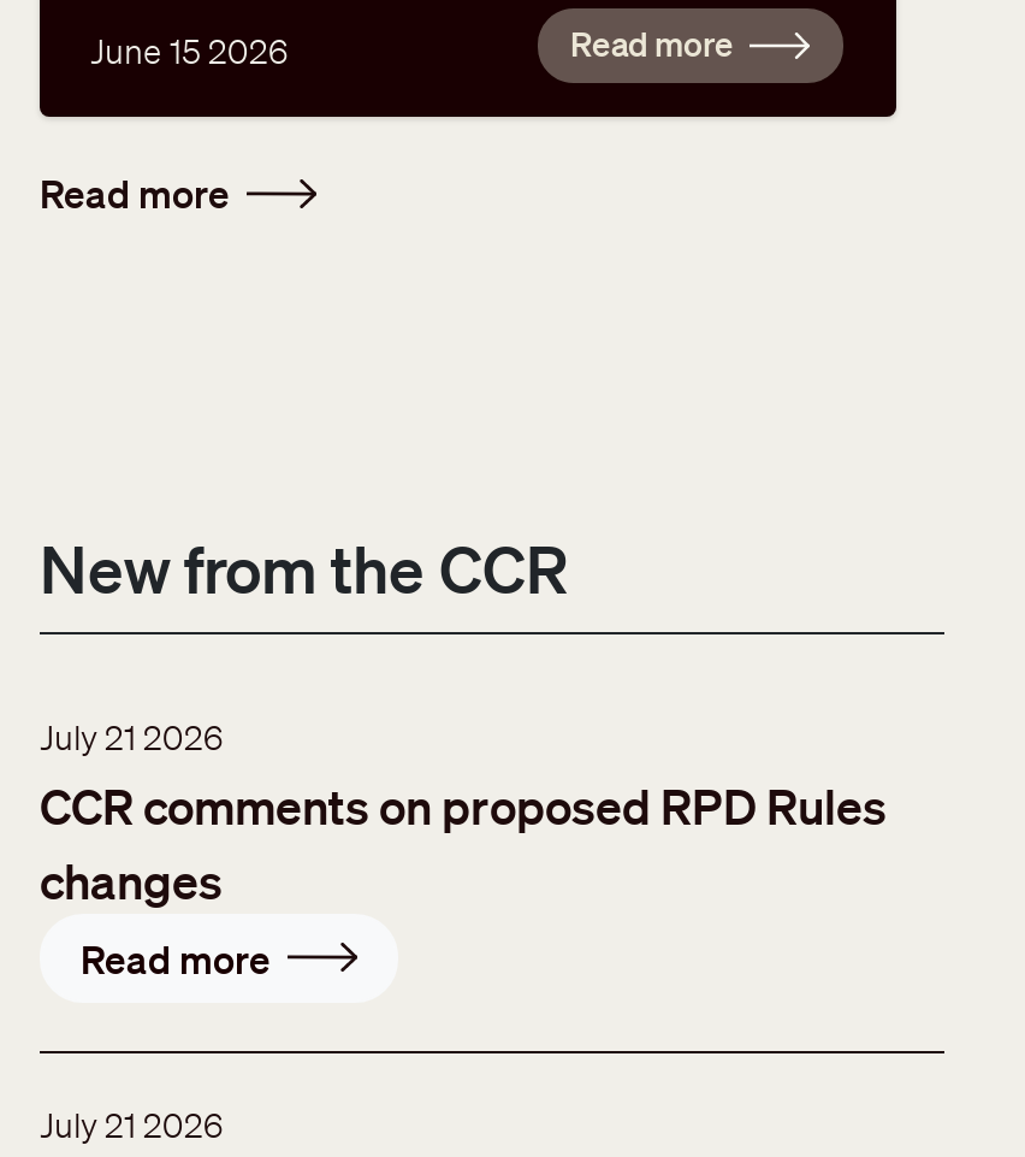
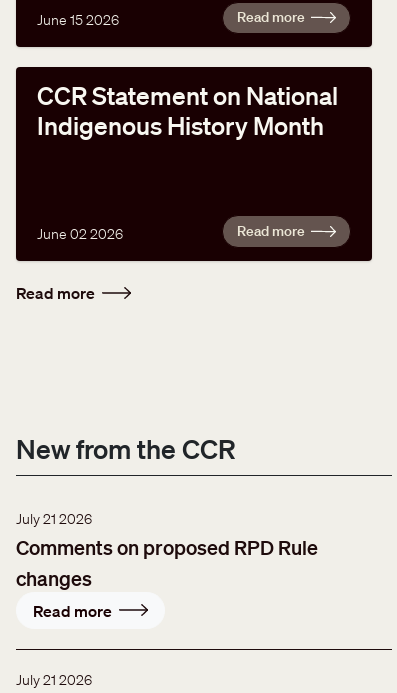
none -> [37,80,338,140] CCR Statement on National | Indigenous History Month
none -> [37,222,304,243] June 02 2026 | Read more
[40,777,887,835] CCR comments on proposed RPD Rules -> [16,535,318,559] Comments on proposed RPD Rule

